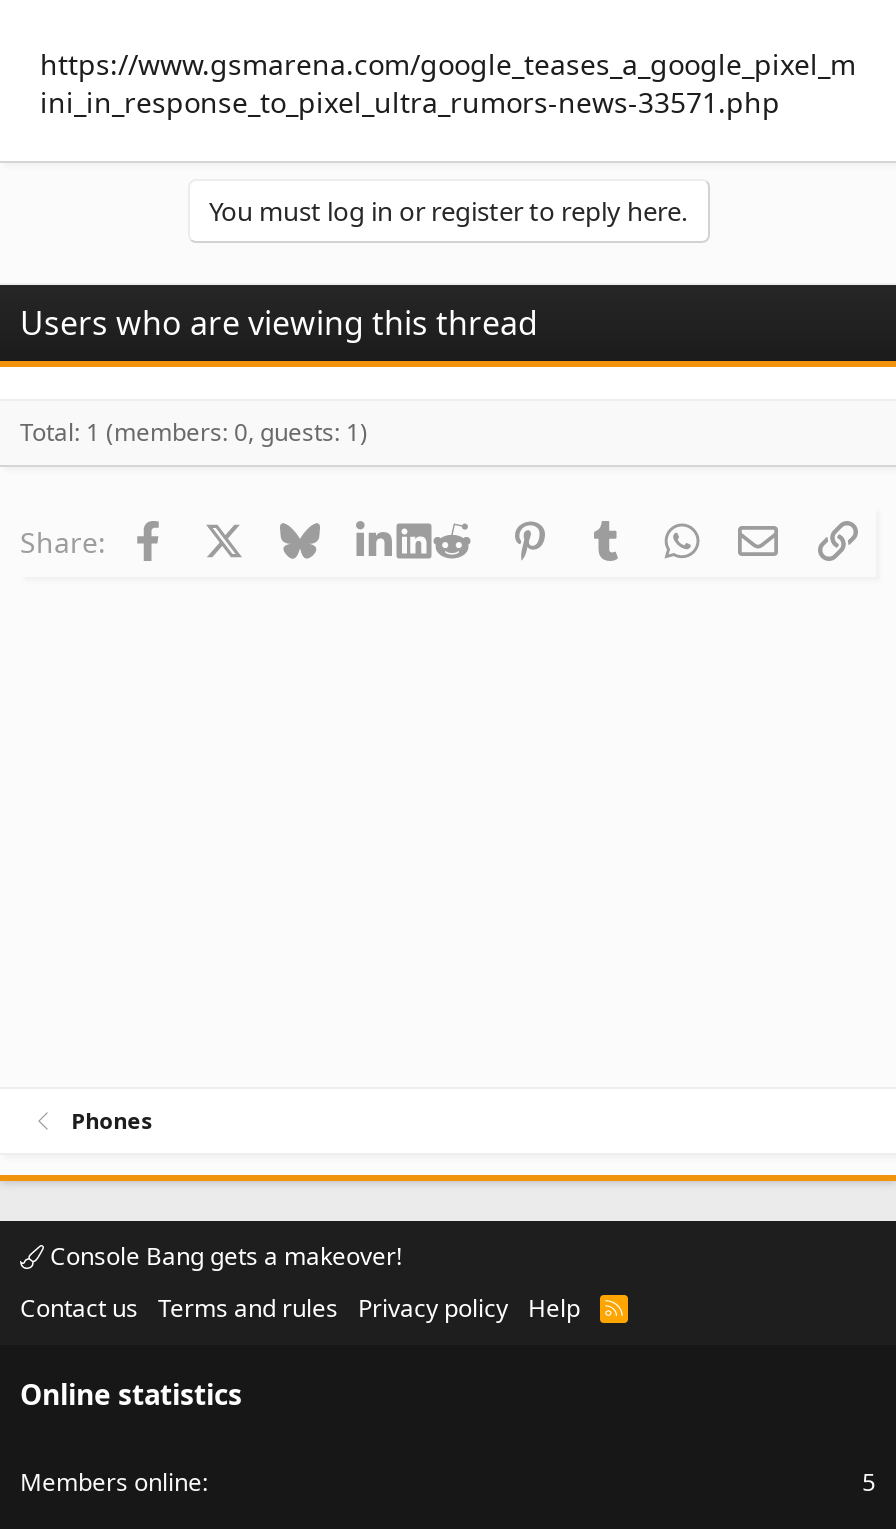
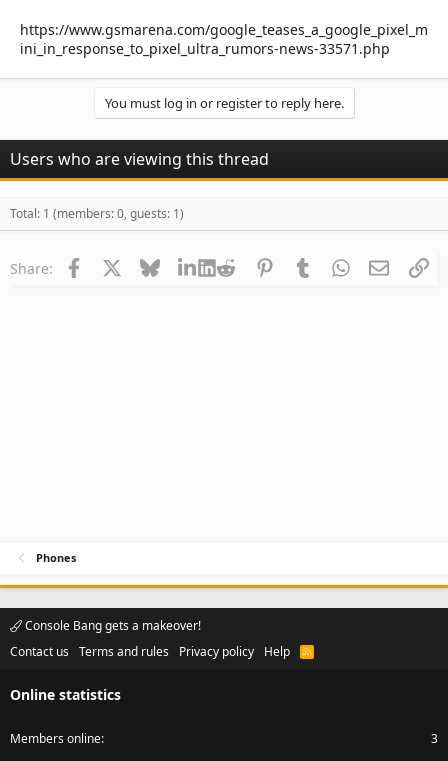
[862,1465,876,1499] 5 -> [431,730,438,747] 3

